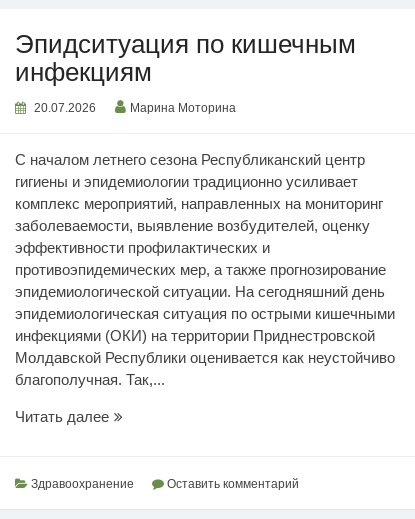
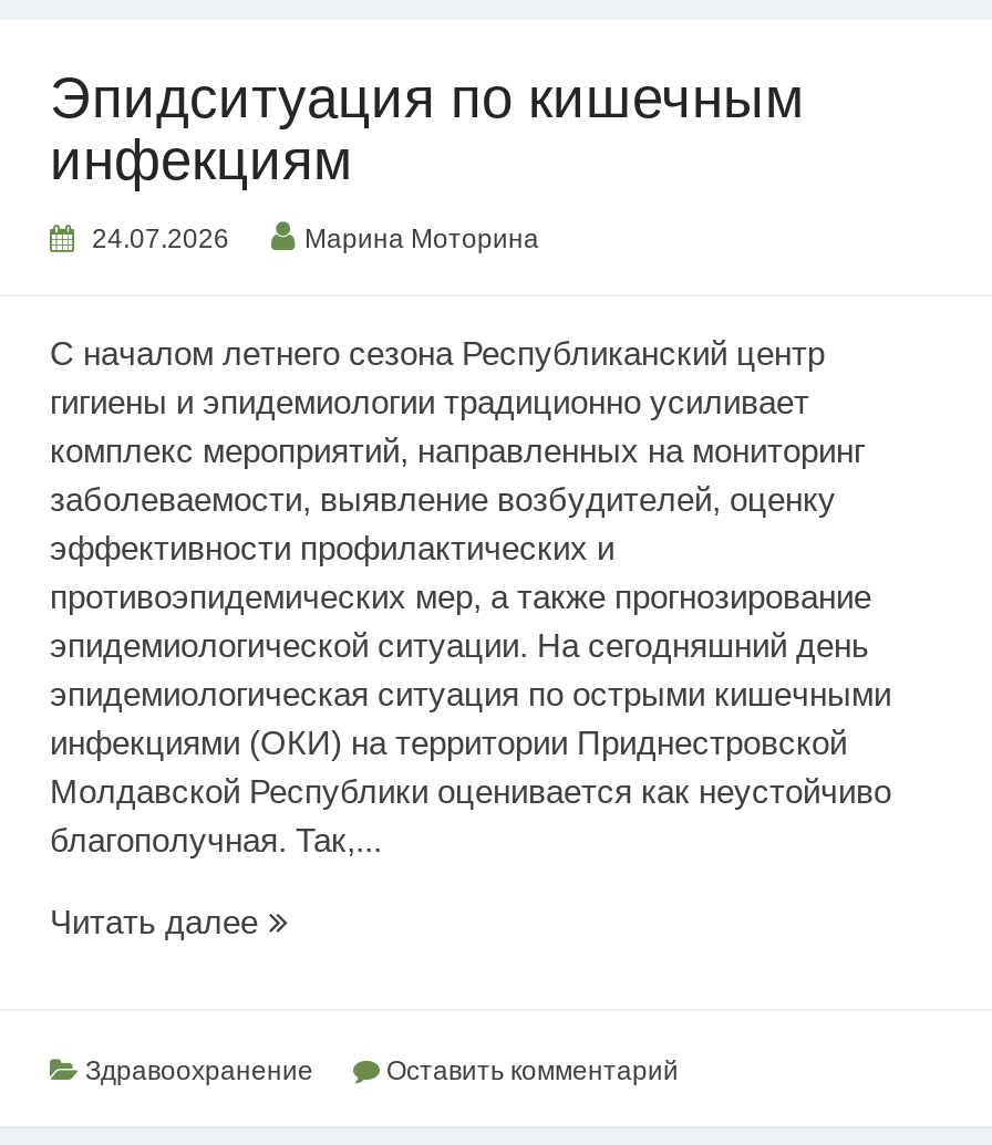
[33,101,95,115] 20.07.2026 -> [92,224,229,255] 24.07.2026

